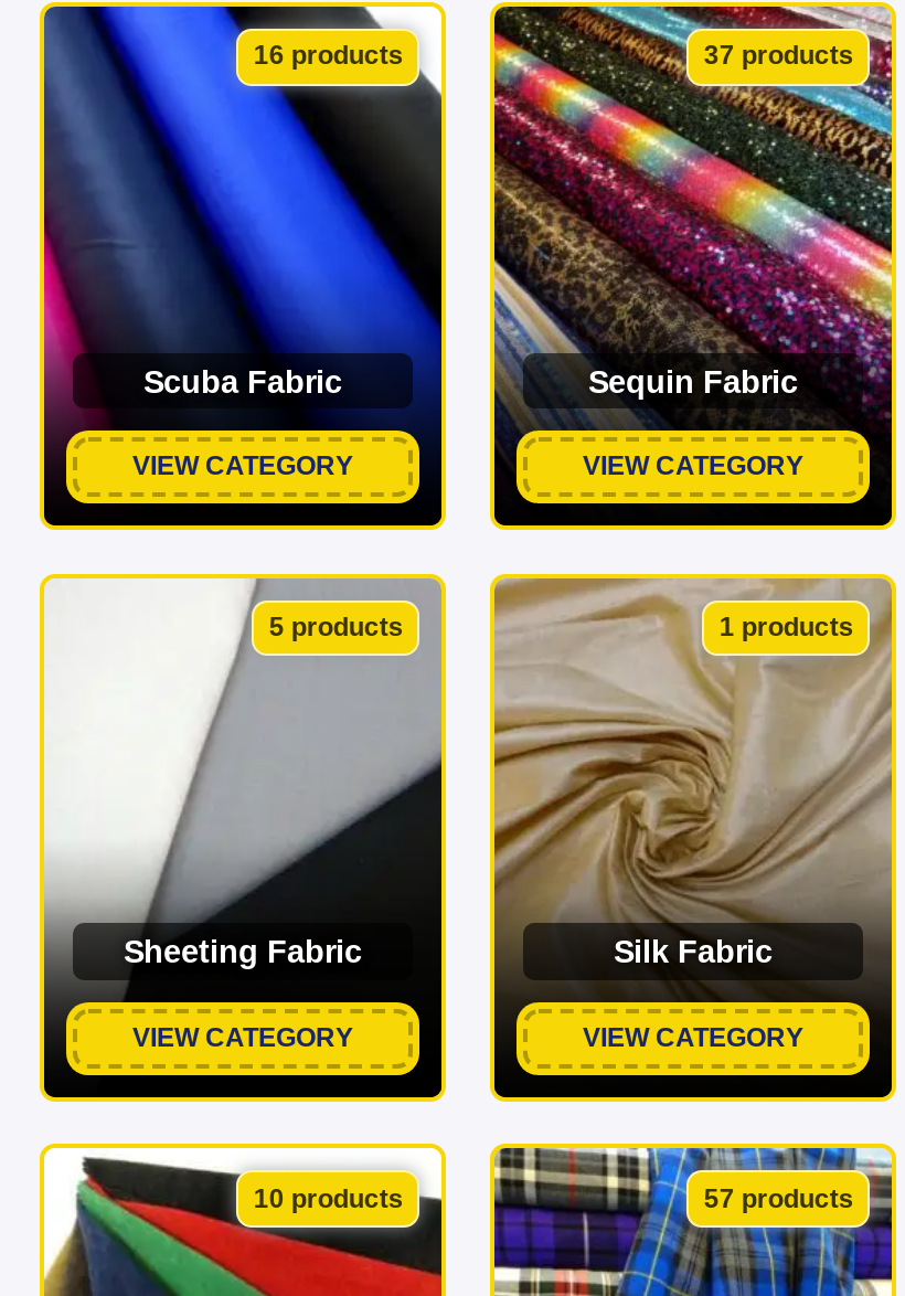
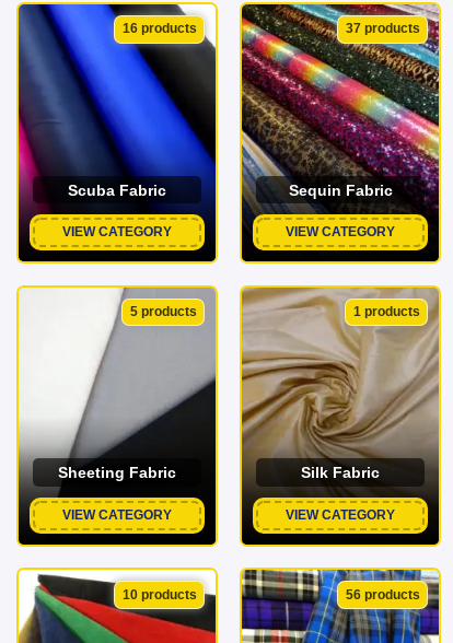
[704,1182,854,1213] 57 products -> [346,587,420,602] 56 products

